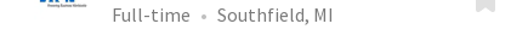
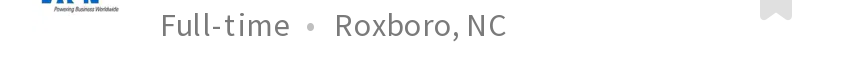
[217,3,334,27] Southfield, MI -> [334,5,506,45] Roxboro, NC

